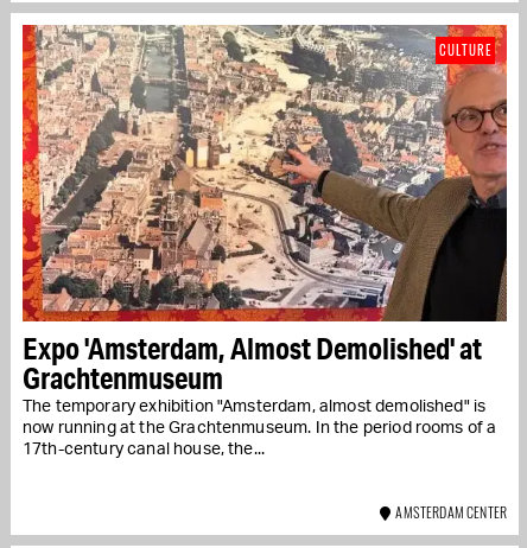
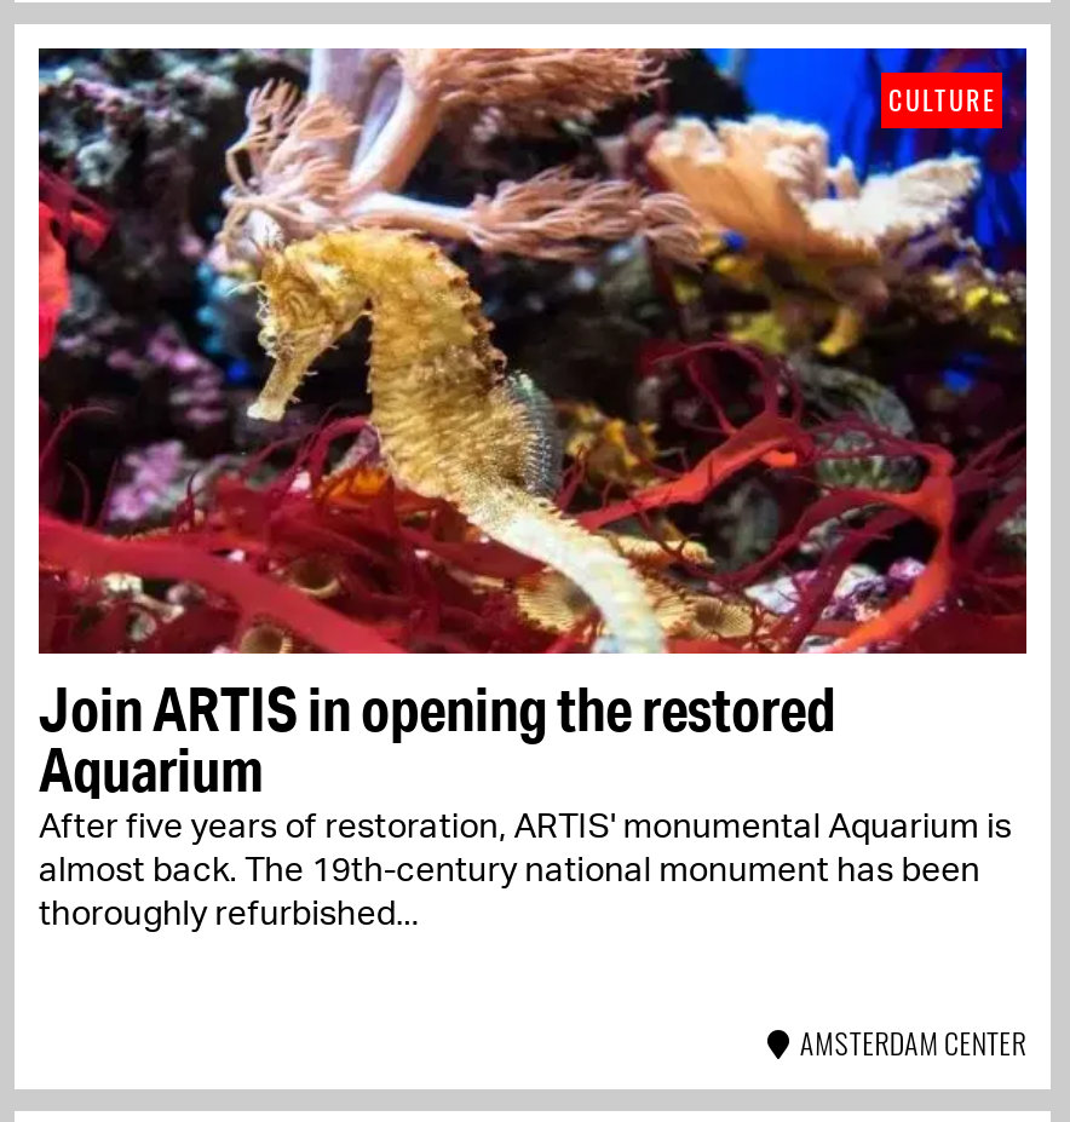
[21,24,508,457] [image] | Expo 'Amsterdam, Almost Demolished' at | Grachtenmuseum | The temporary exhibition "Amsterdam, almost demolished" is | now running at the Grachtenmuseum. In the period rooms of a | 17th-century canal house, the... -> [36,46,1029,933] [image] | Join ARTIS in opening the restored | Aquarium | After five years of restoration, ARTIS' monumental Aquarium is | almost back. The 19th-century national monument has been | thoroughly refurbished...

